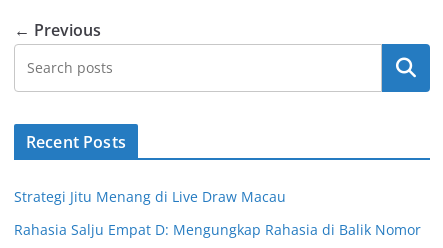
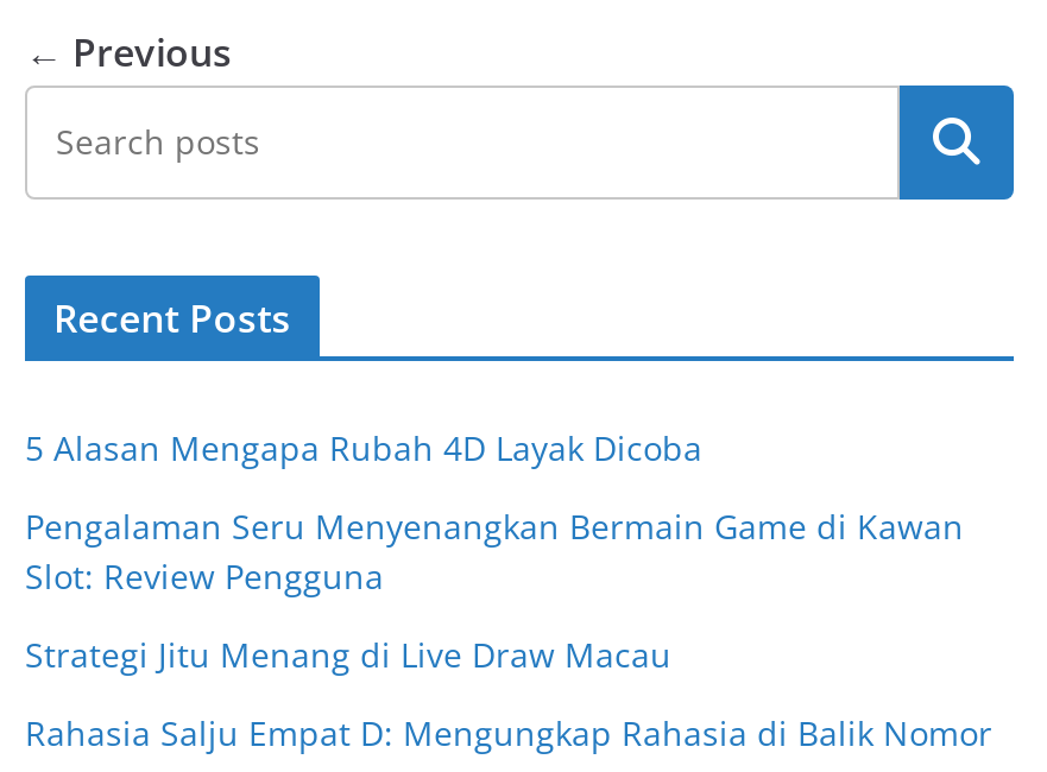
none -> [25,425,964,599] 5 Alasan Mengapa Rubah 4D Layak Dicoba | Pengalaman Seru Menyenangkan Bermain Game di Kawan | Slot: Review Pengguna

